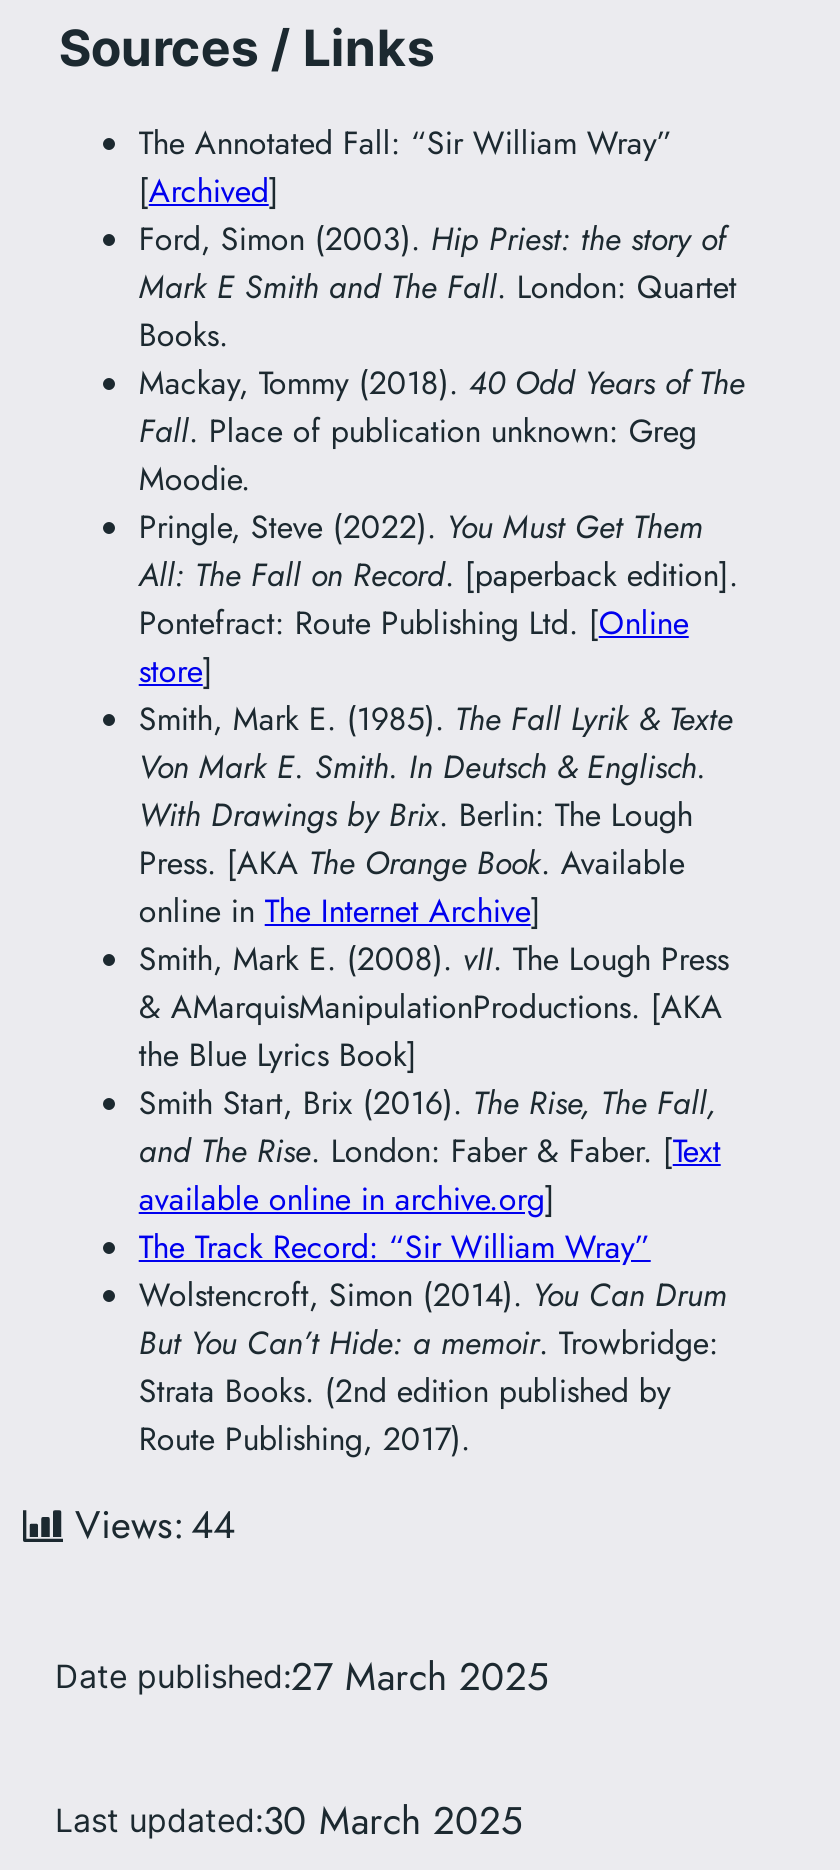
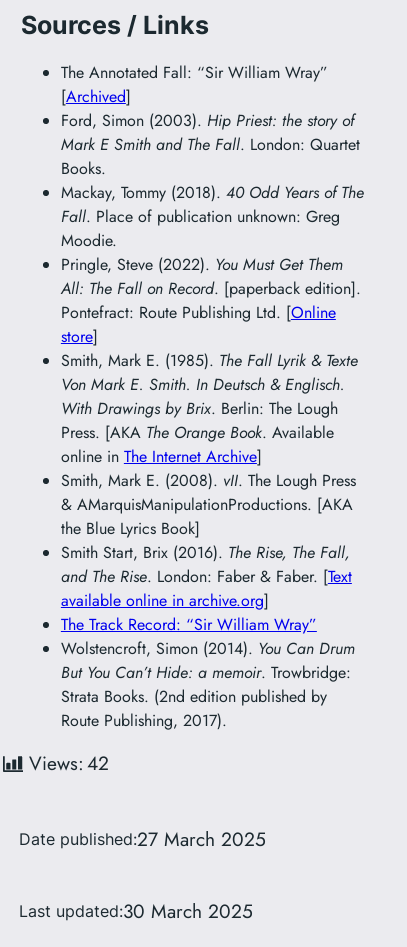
[75,1496,235,1552] Views: 44 -> [29,749,109,777] Views: 42

